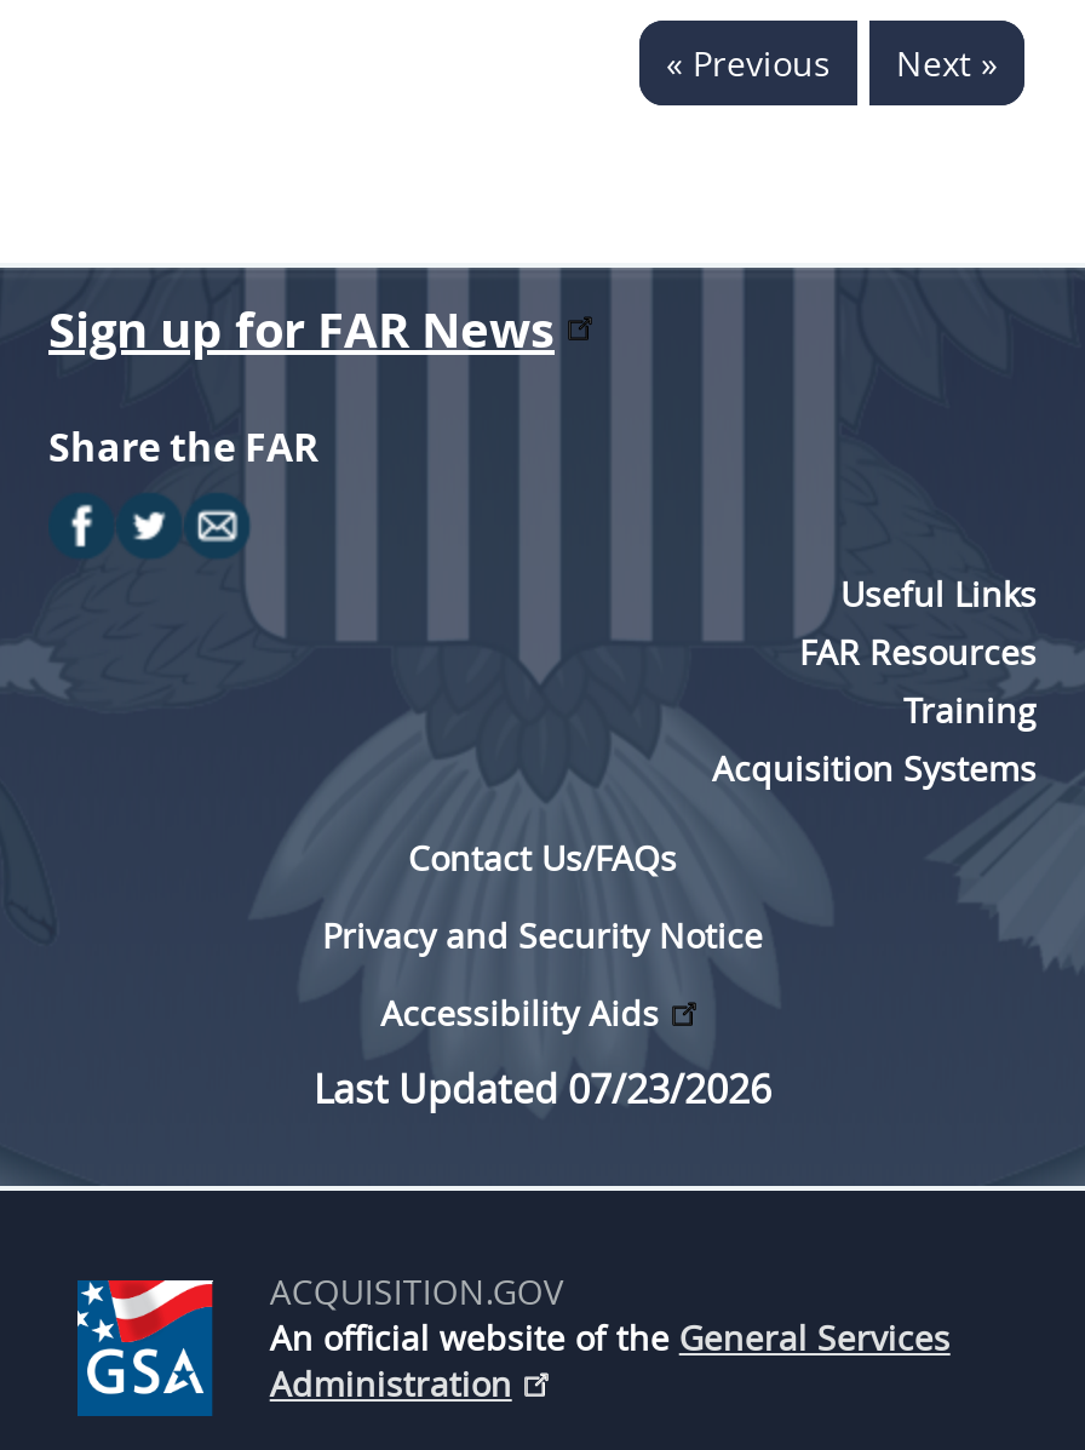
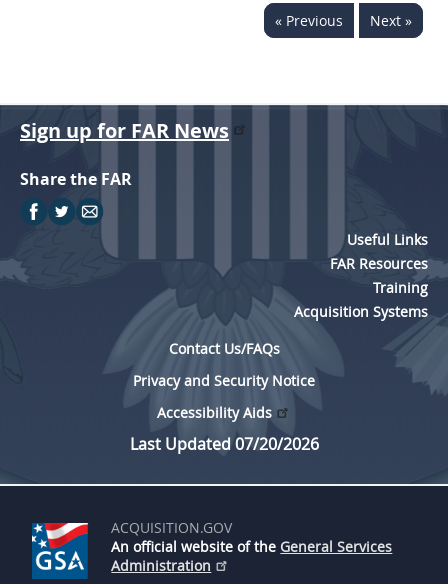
[314,1062,771,1116] Last Updated 07/23/2026 -> [129,433,318,455] Last Updated 07/20/2026

